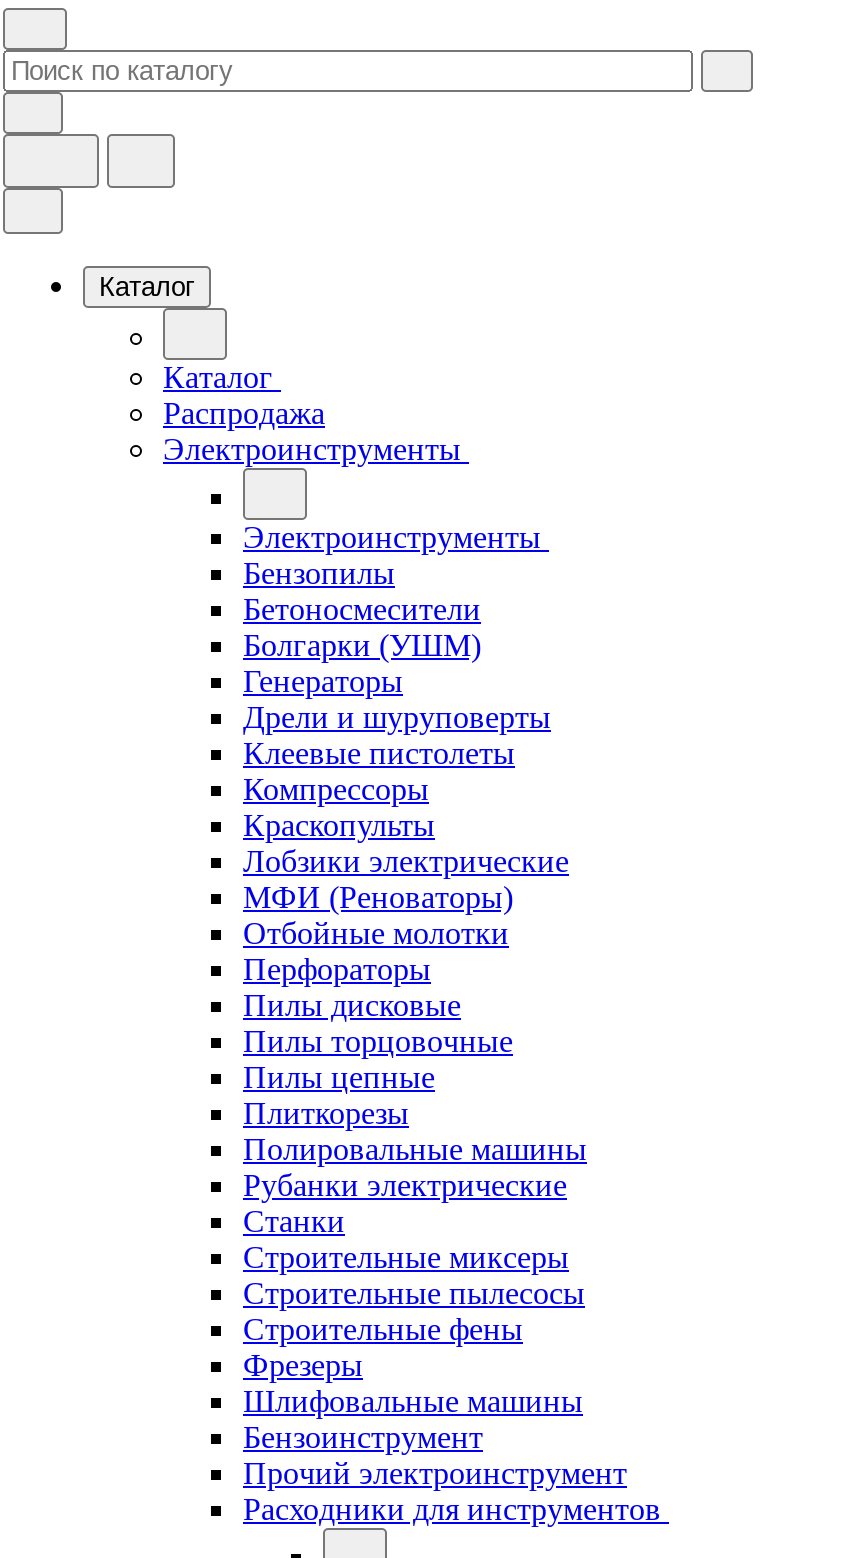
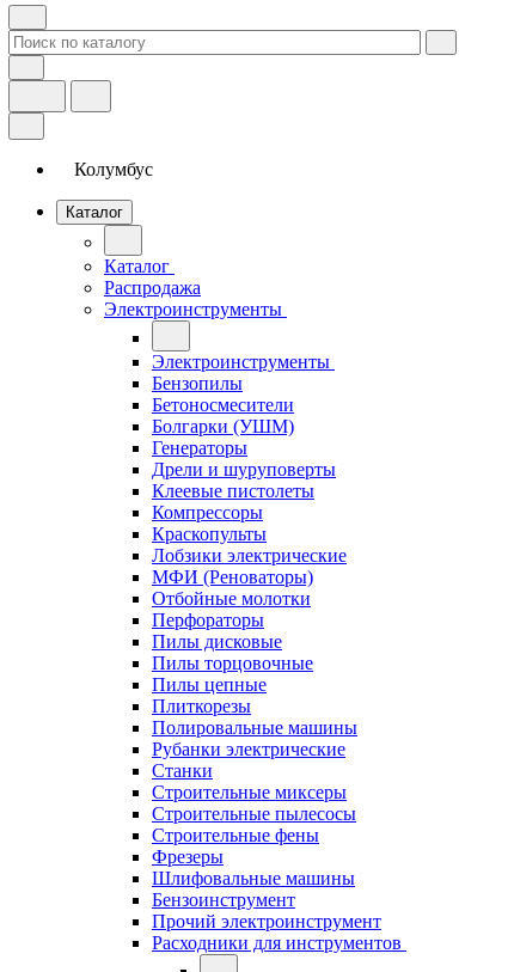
none -> [74,159,153,179] Колумбус

